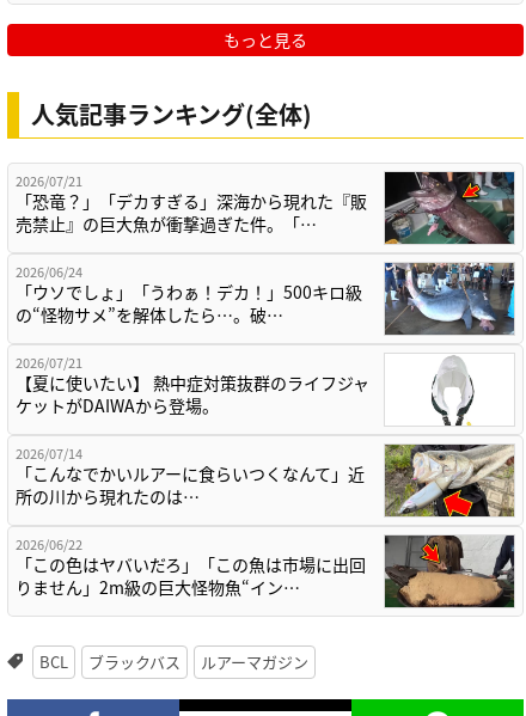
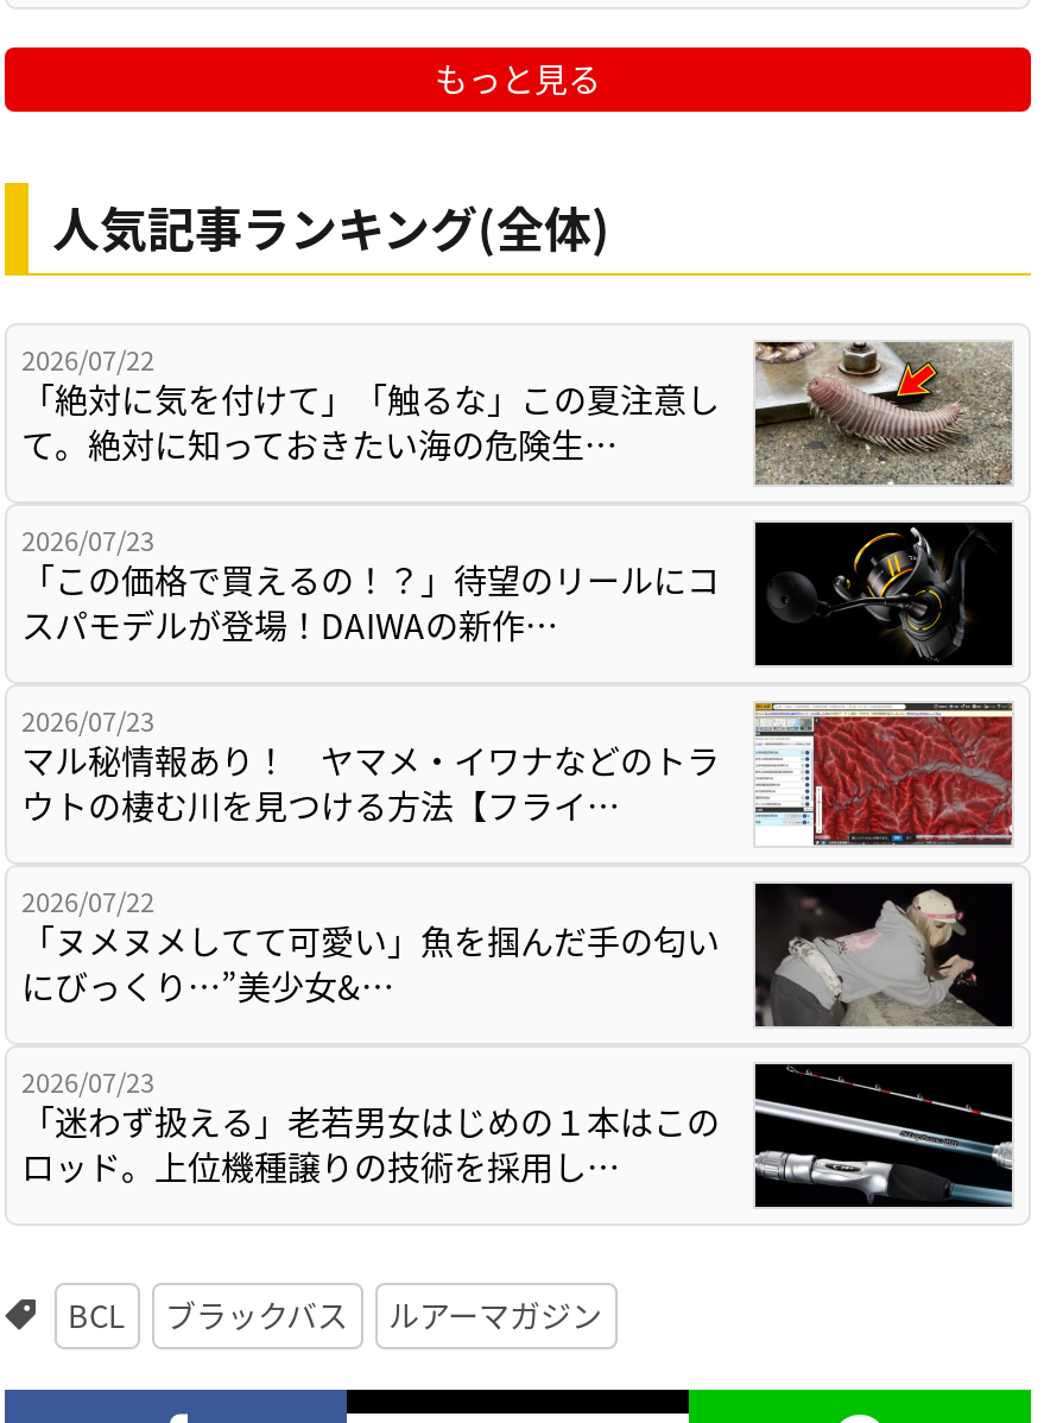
[16,171,514,244] [image] | 2026/07/21 | 「恐竜？」「デカすぎる」深海から現れた『販 | 売禁止』の巨大魚が衝撃過ぎた件。「… -> [21,339,1012,485] [image] | 2026/07/22 | 「絶対に気を付けて」「触るな」この夏注意し | て。絶対に知っておきたい海の危険生…
[16,262,515,336] [image] | 2026/06/24 | 「ウソでしょ」「うわぁ！デカ！」500キロ級 | の“怪物サメ”を解体したら…。破… -> [21,520,1014,665] [image] | 2026/07/23 | 「この価格で買えるの！？」待望のリールにコ | スパモデルが登場！DAIWAの新作…
[16,353,514,427] [image] | 2026/07/21 | 【夏に使いたい】 熱中症対策抜群のライフジャ | ケットがDAIWAから登場。 -> [21,701,1014,848] [image] | 2026/07/23 | マル秘情報あり！ ヤマメ・イワナなどのトラ | ウトの棲む川を見つける方法【フライ…
[16,443,515,518] [image] | 2026/07/14 | 「こんなでかいルアーに食らいつくなんて」近 | 所の川から現れたのは… -> [21,881,1014,1029] [image] | 2026/07/22 | 「ヌメヌメしてて可愛い」魚を掴んだ手の匂い | にびっくり…”美少女&…
[16,534,515,607] [image] | 2026/06/22 | 「この色はヤバいだろ」「この魚は市場に出回 | りません」2m級の巨大怪物魚“イン… -> [21,1062,1014,1207] [image] | 2026/07/23 | 「迷わず扱える」老若男女はじめの１本はこの | ロッド。上位機種譲りの技術を採用し…

